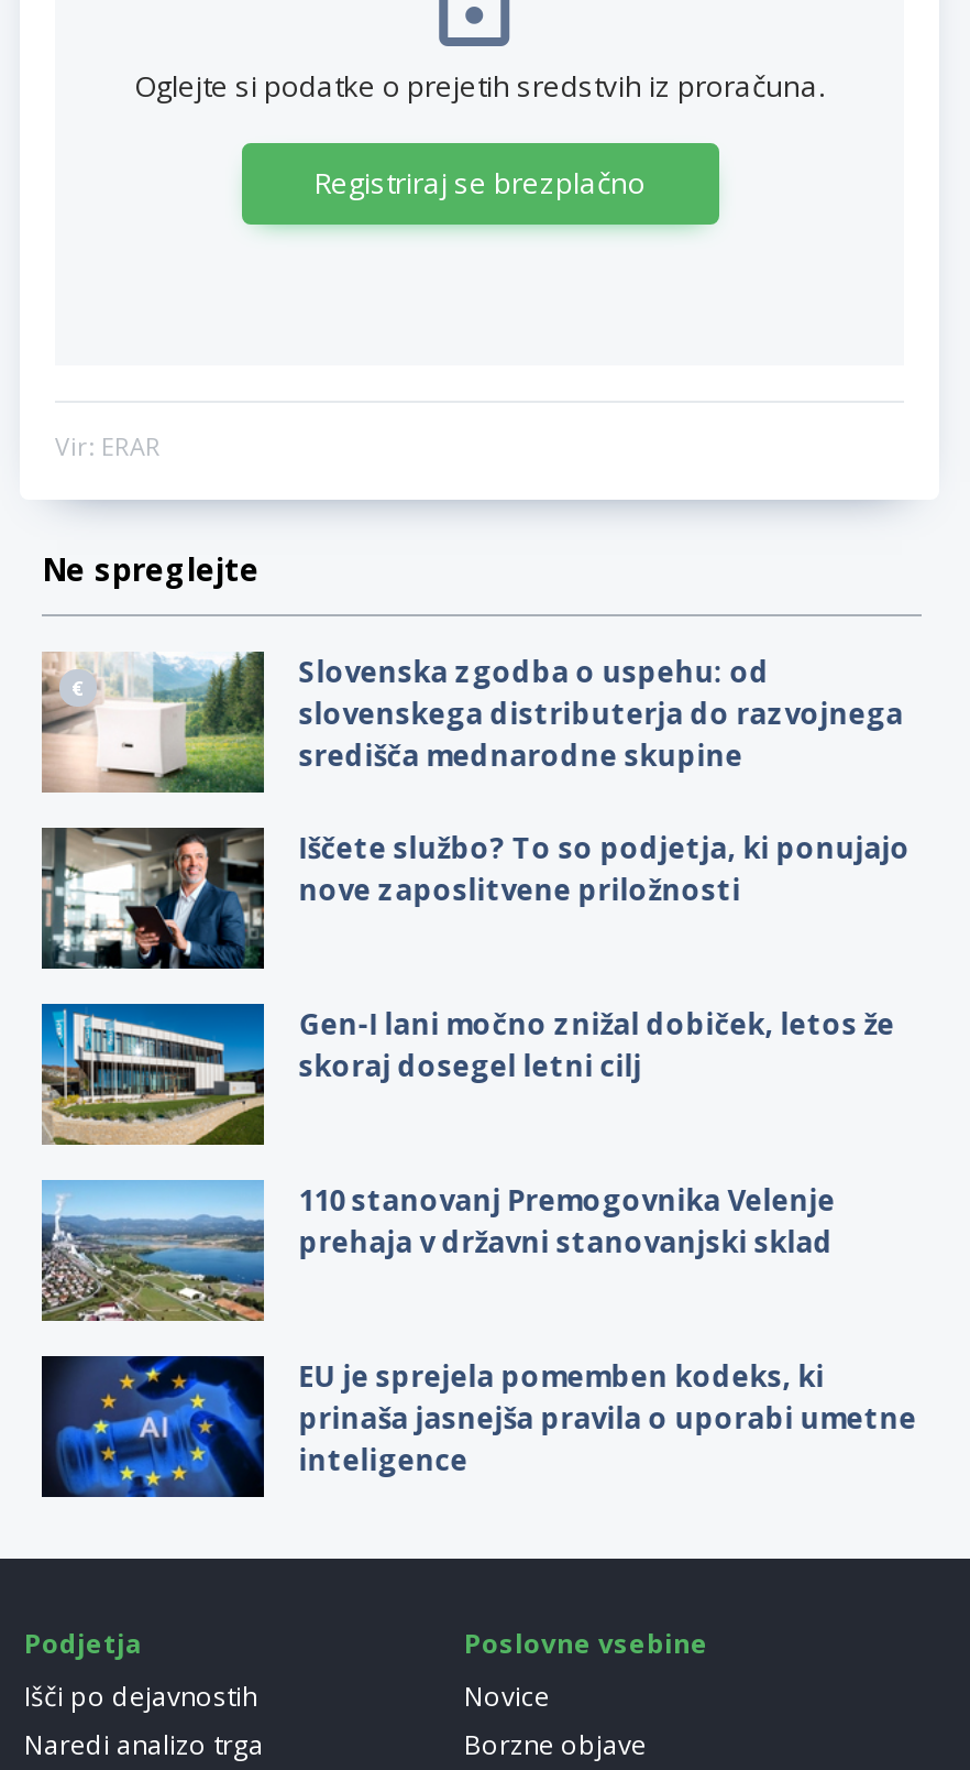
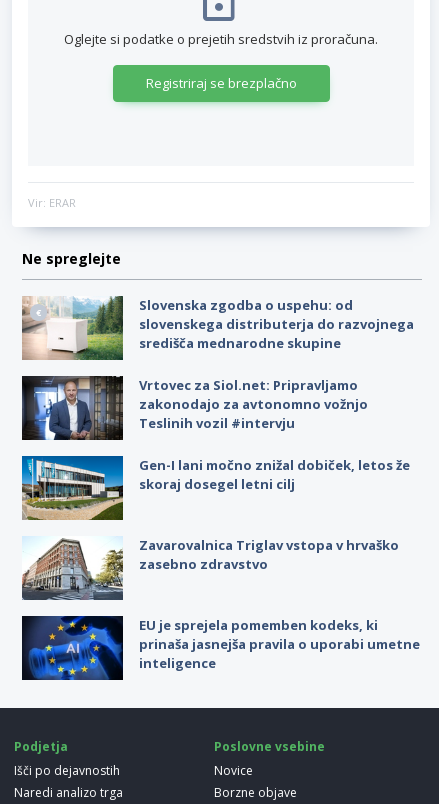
[42,827,910,971] [image] | Iščete službo? To so podjetja, ki ponujajo | nove zaposlitvene priložnosti -> [21,375,368,441] [image] | Vrtovec za Siol.net: Pripravljamo | zakonodajo za avtonomno vožnjo | Teslinih vozil #intervju
[40,1178,835,1323] [image] | 110 stanovanj Premogovnika Velenje | prehaja v državni stanovanjski sklad -> [22,535,399,601] [image] | Zavarovalnica Triglav vstopa v hrvaško | zasebno zdravstvo

